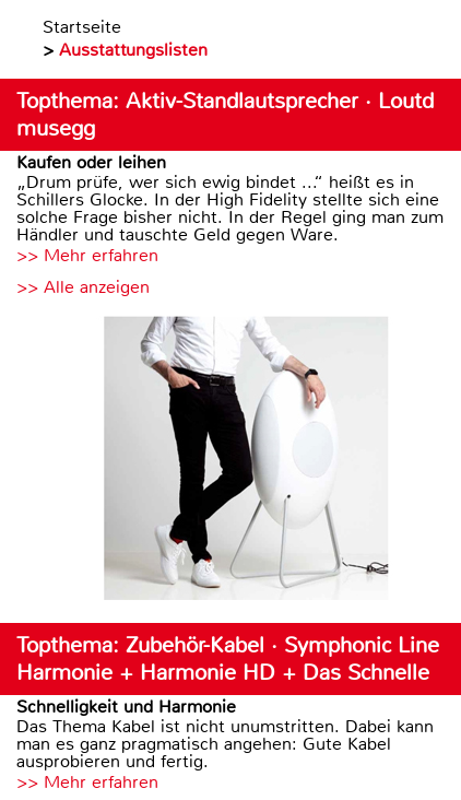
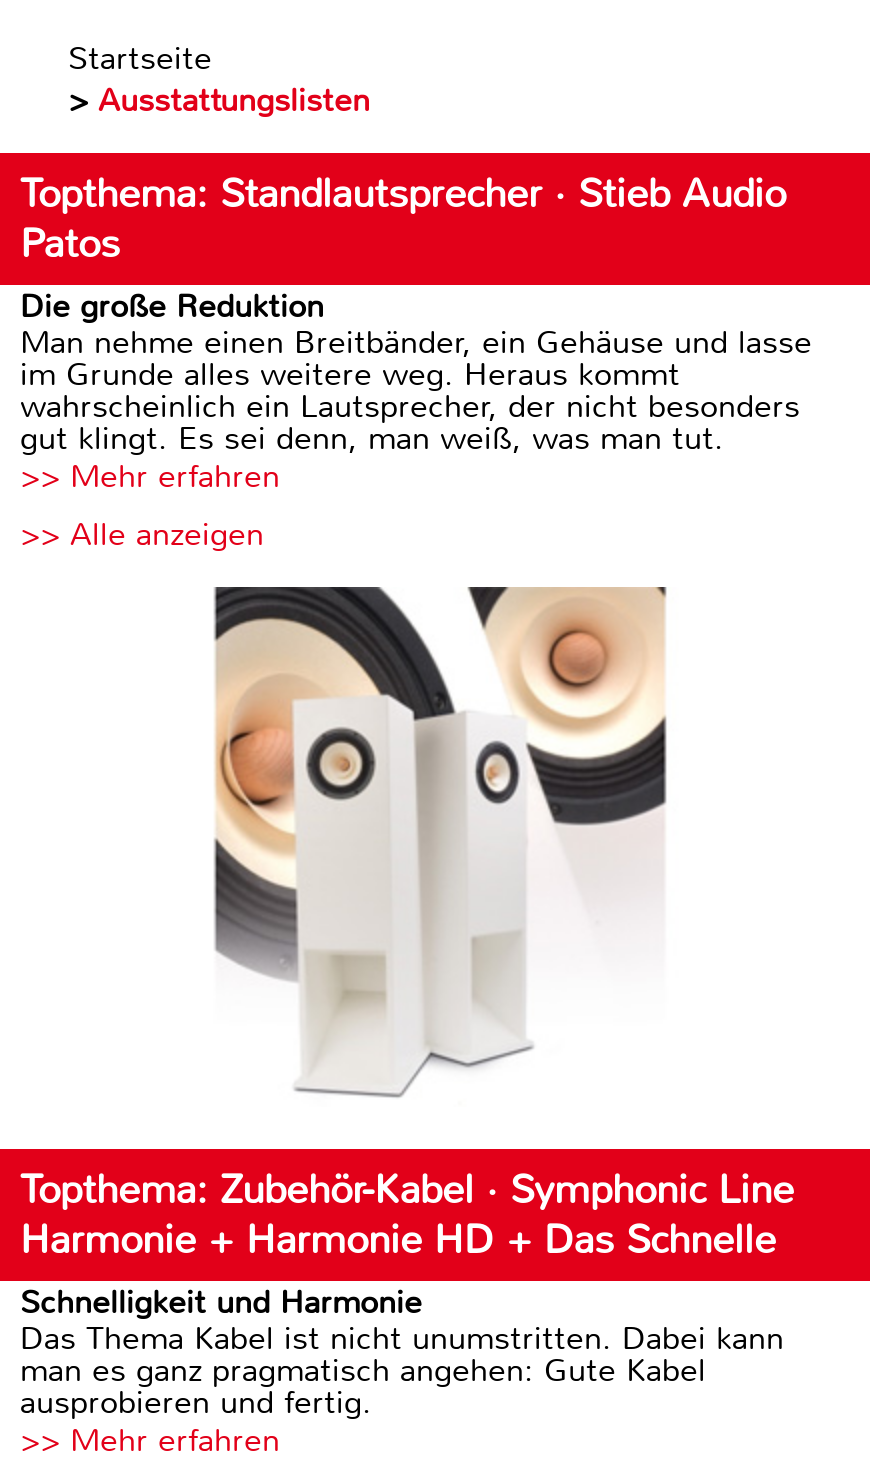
[16,87,444,246] Topthema: Aktiv-Standlautsprecher · Loutd | musegg | Kaufen oder leihen | „Drum prüfe, wer sich ewig bindet ...“ heißt es in | Schillers Glocke. In der High Fidelity stellte sich eine | solche Frage bisher nicht. In der Regel ging man zum | Händler und tauschte Geld gegen Ware. -> [20,169,812,459] Topthema: Standlautsprecher · Stieb Audio | Patos | Die große Reduktion | Man nehme einen Breitbänder, ein Gehäuse und lasse | im Grunde alles weitere weg. Heraus kommt | wahrscheinlich ein Lautsprecher, der nicht besonders | gut klingt. Es sei denn, man weiß, was man tut.
[104,316,389,599] [image] -> [182,585,700,1101] [image]

